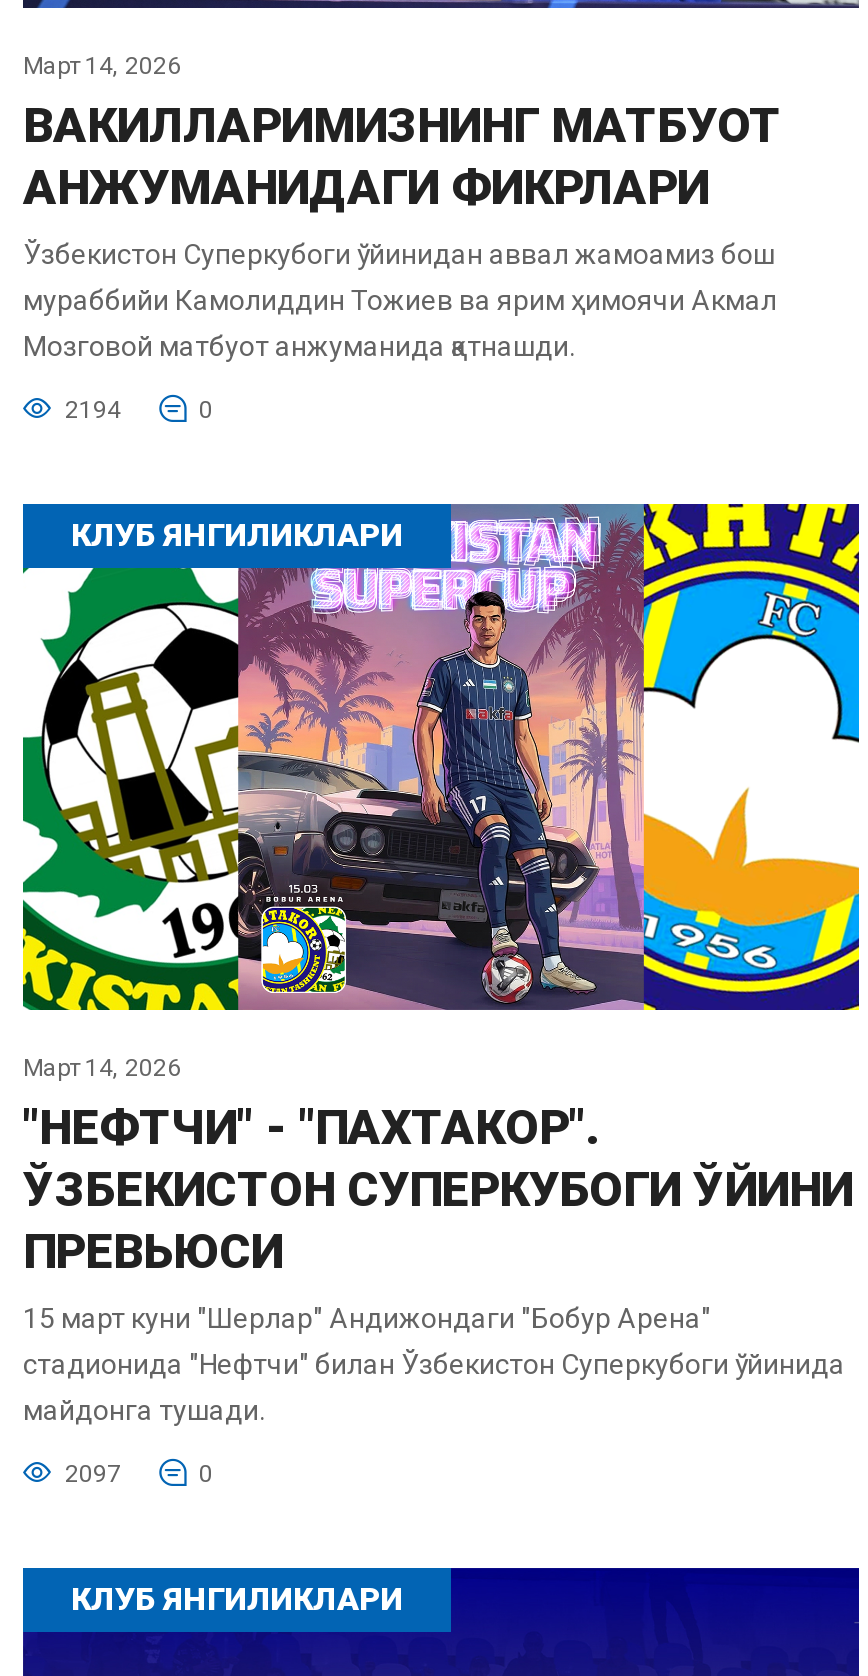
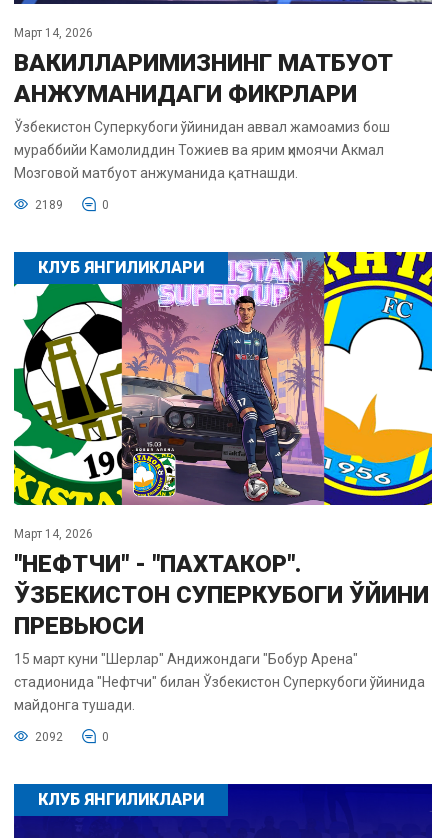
[65,396,121,424] 2194 -> [35,198,63,212] 2189
[65,1460,121,1488] 2097 -> [35,730,63,744] 2092

